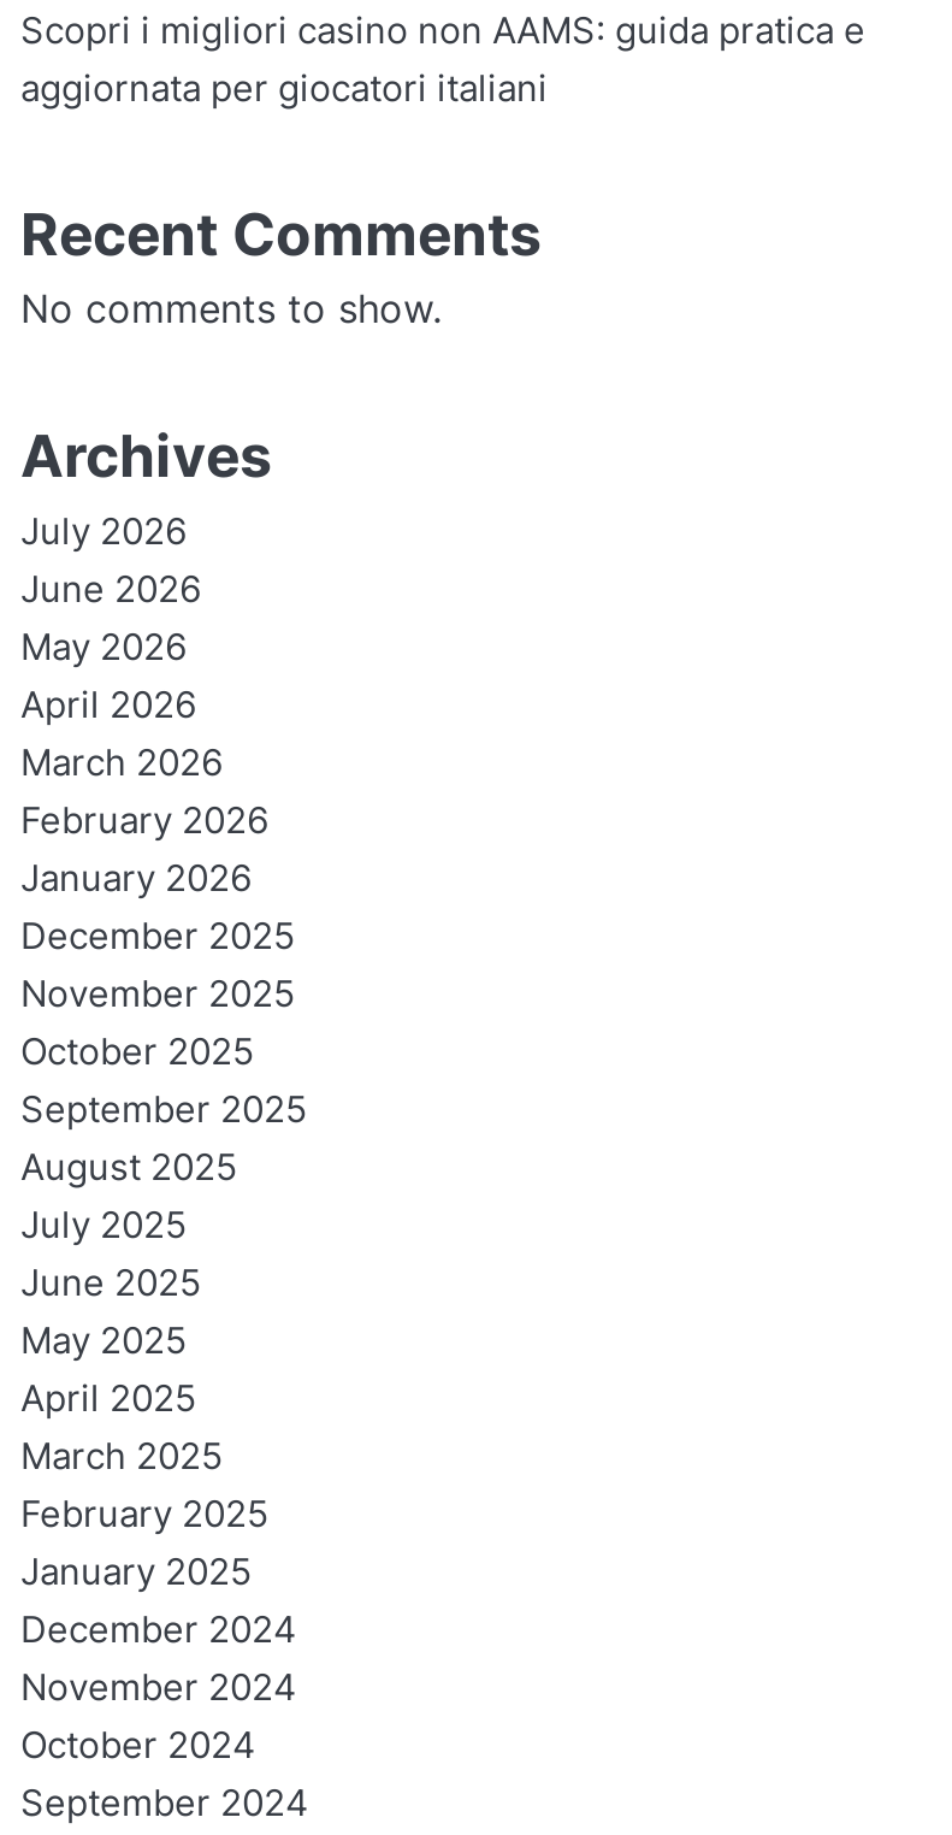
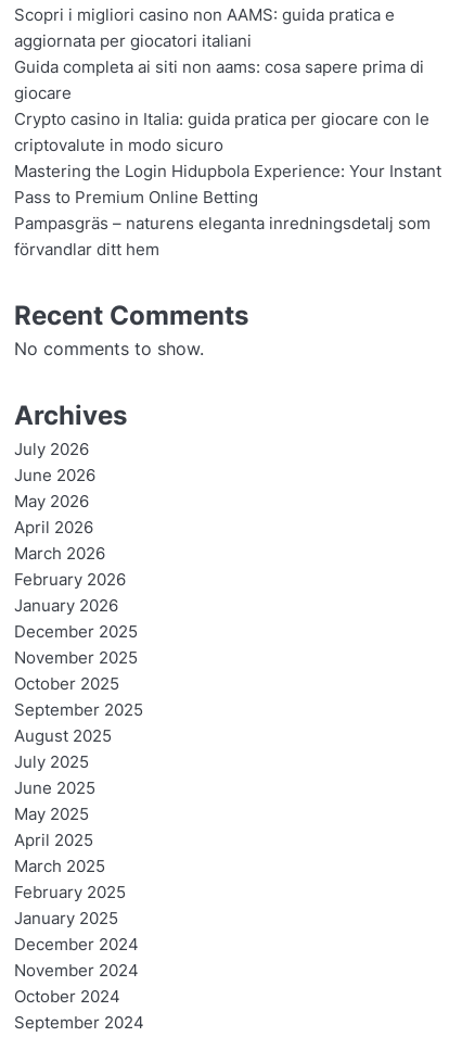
none -> [14,58,441,260] Guida completa ai siti non aams: cosa sapere prima di | giocare | Crypto casino in Italia: guida pratica per giocare con le | criptovalute in modo sicuro | Mastering the Login Hidupbola Experience: Your Instant | Pass to Premium Online Betting | Pampasgräs – naturens eleganta inredningsdetalj som | förvandlar ditt hem

